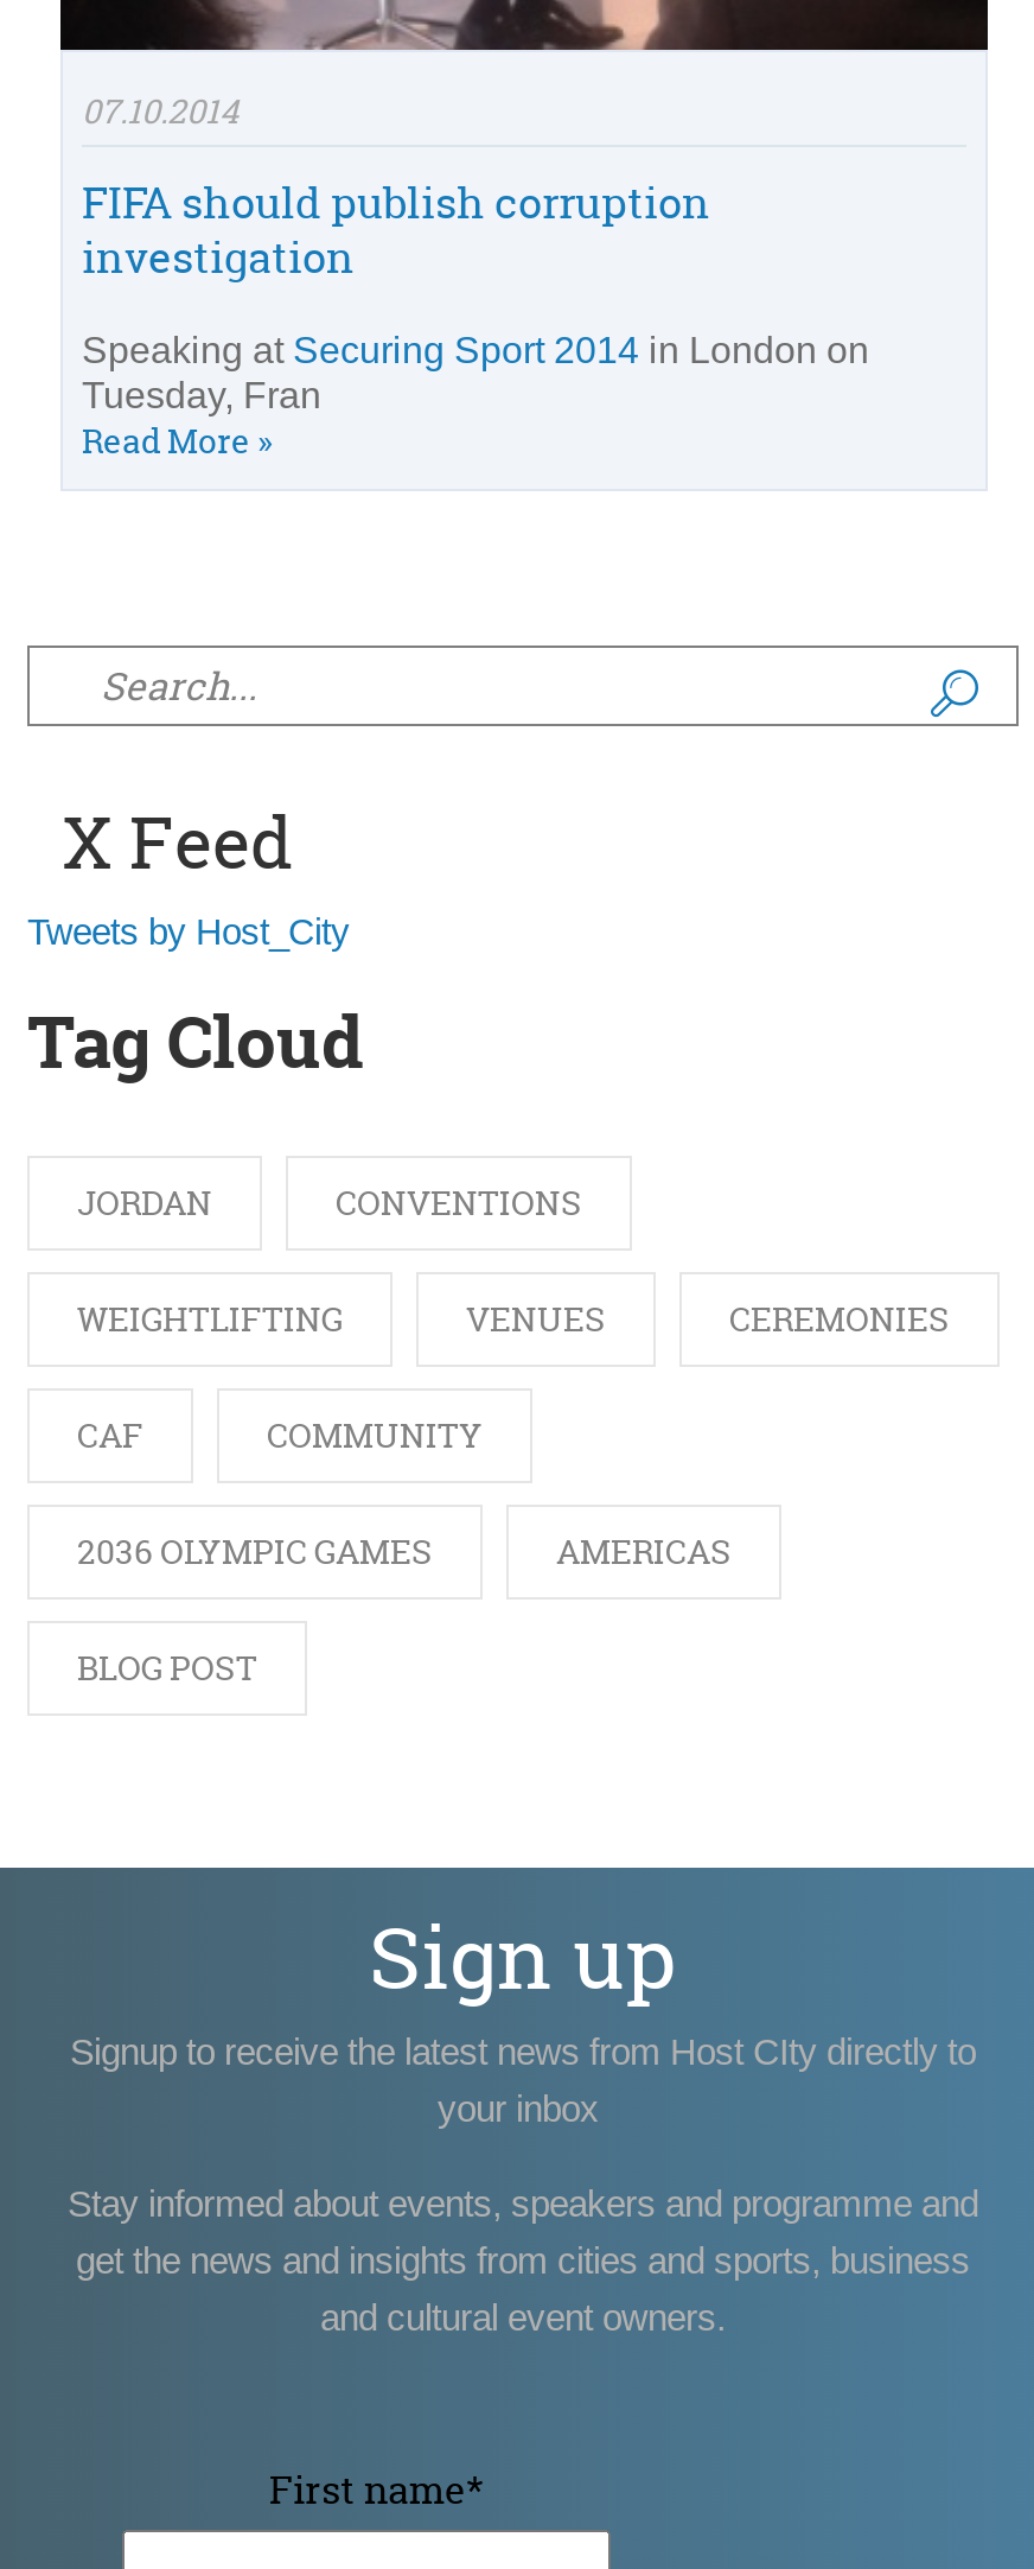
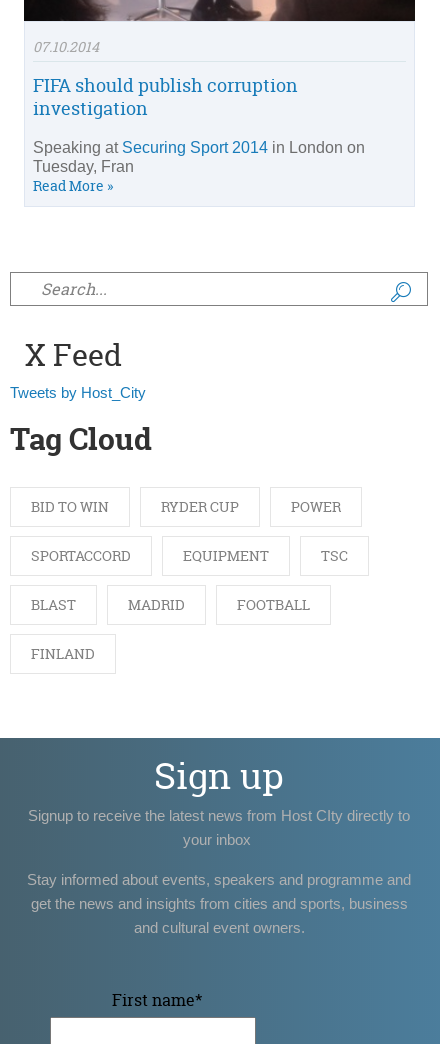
[77,1180,950,1690] JORDAN | CONVENTIONS | WEIGHTLIFTING | VENUES | CEREMONIES | CAF | COMMUNITY | 2036 OLYMPIC GAMES | AMERICAS | BLOG POST -> [31,497,348,663] BID TO WIN | RYDER CUP | POWER | SPORTACCORD | EQUIPMENT | TSC | BLAST | MADRID | FOOTBALL | FINLAND

